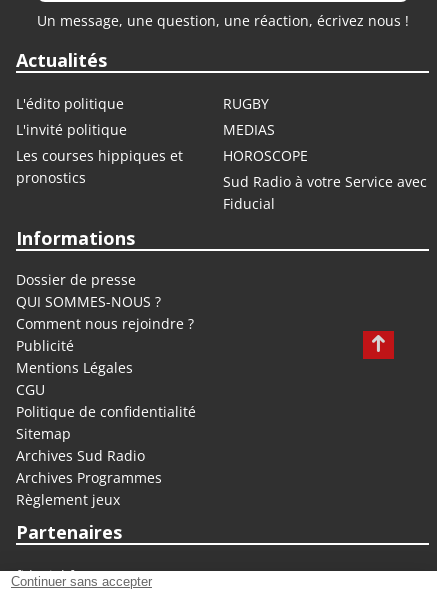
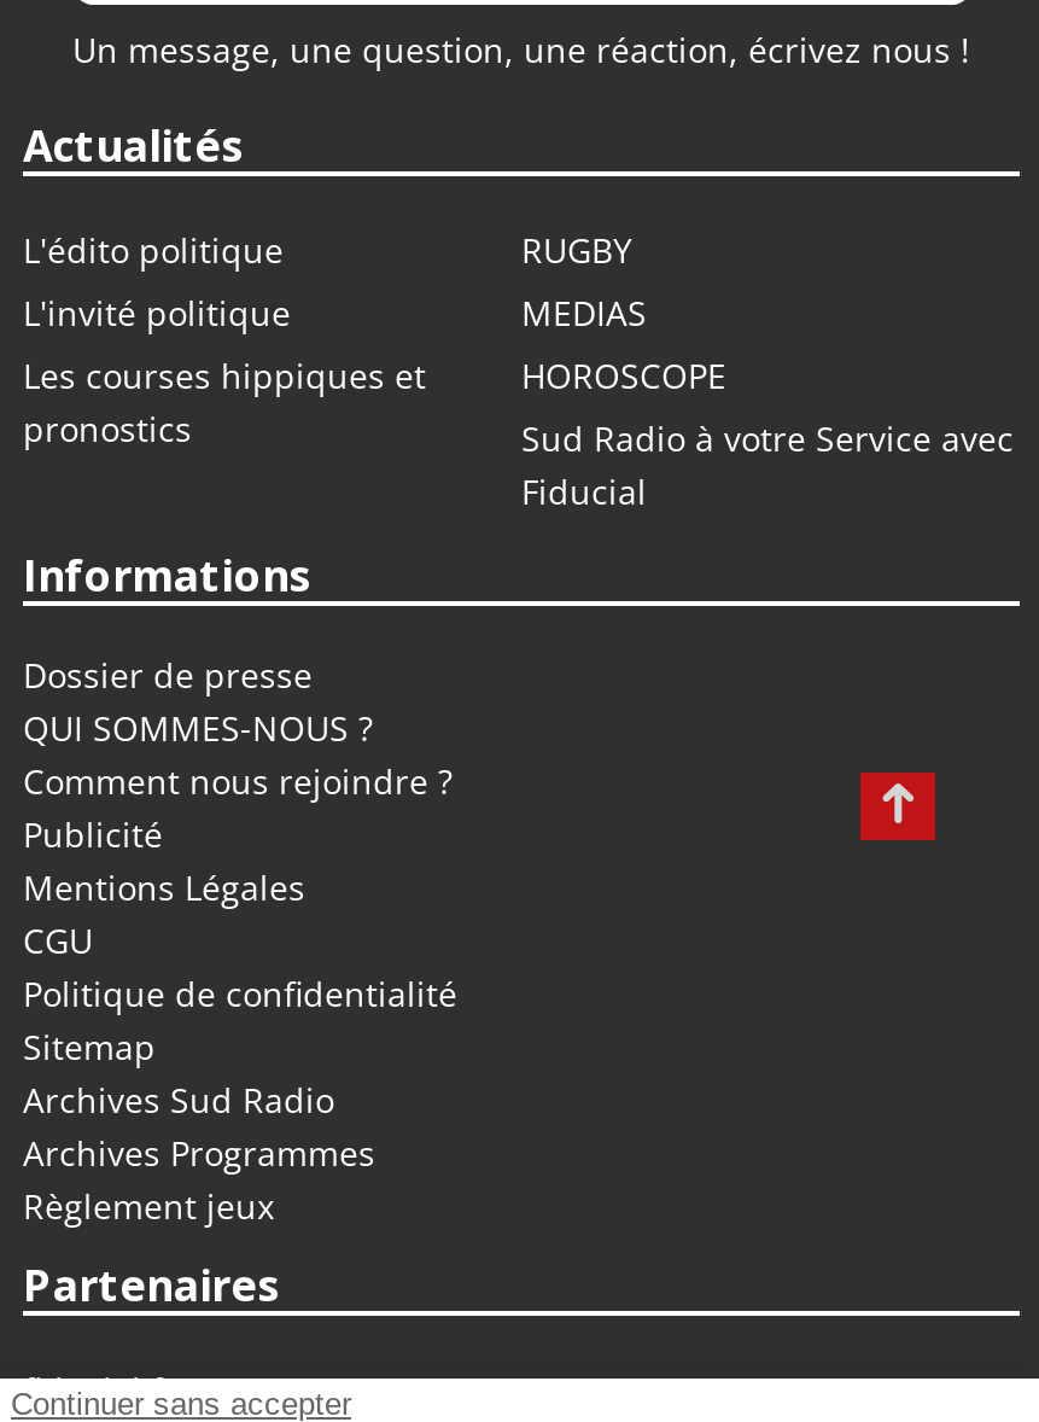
[362,320,395,360] [image] -> [858,770,938,867] [image]

